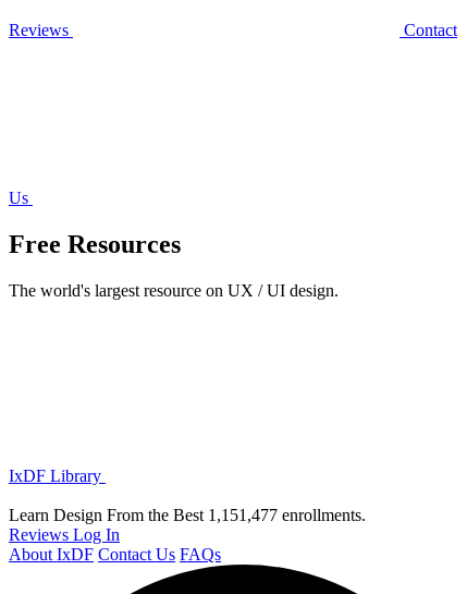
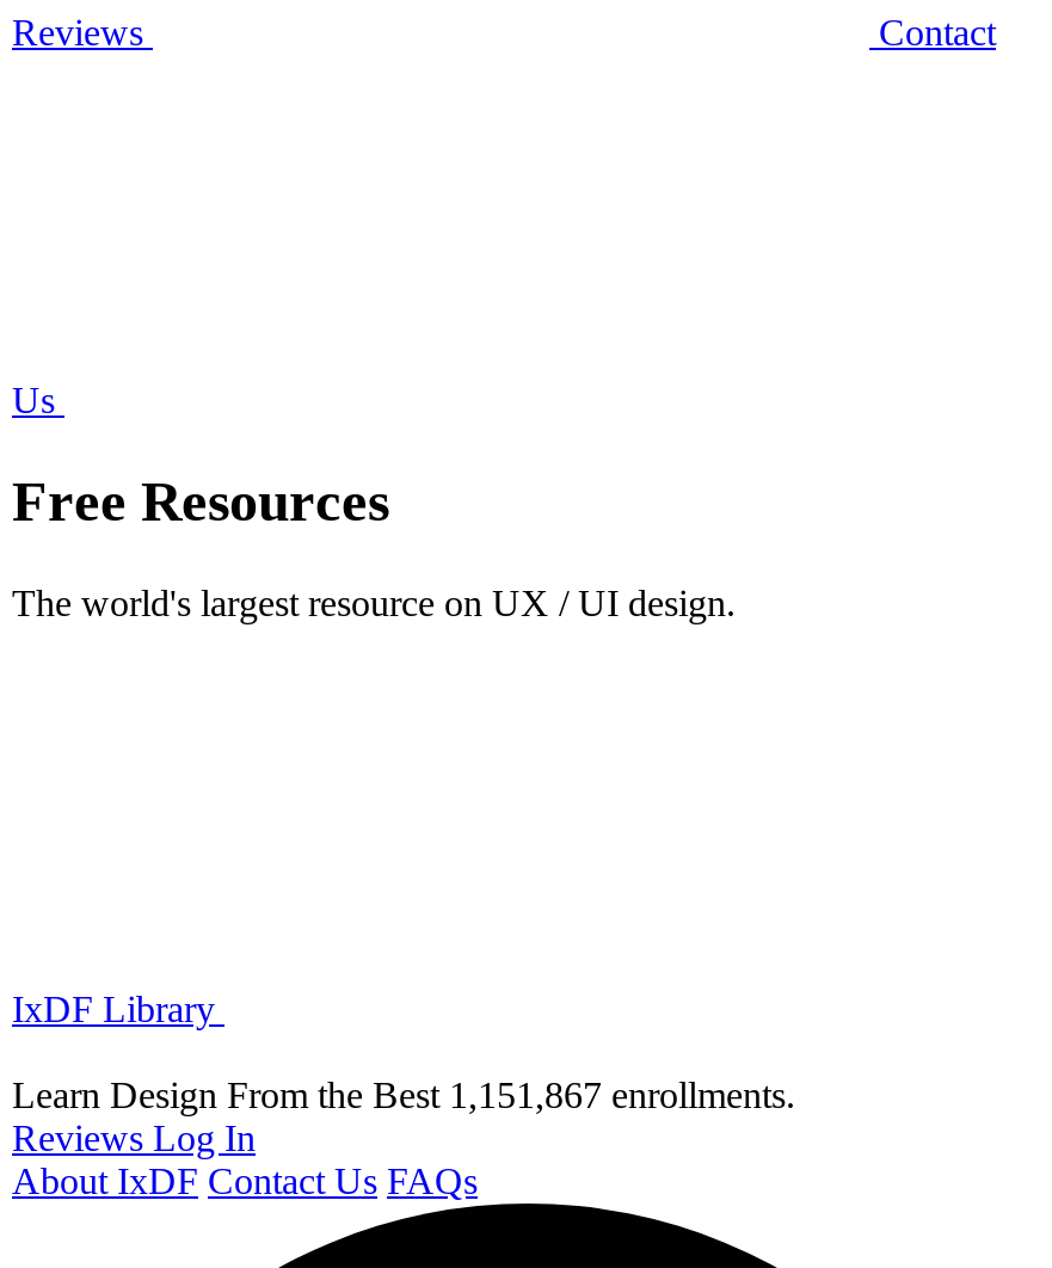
[9,505,366,524] Learn Design From the Best 1,151,477 enrollments. -> [12,1074,795,1114] Learn Design From the Best 1,151,867 enrollments.

